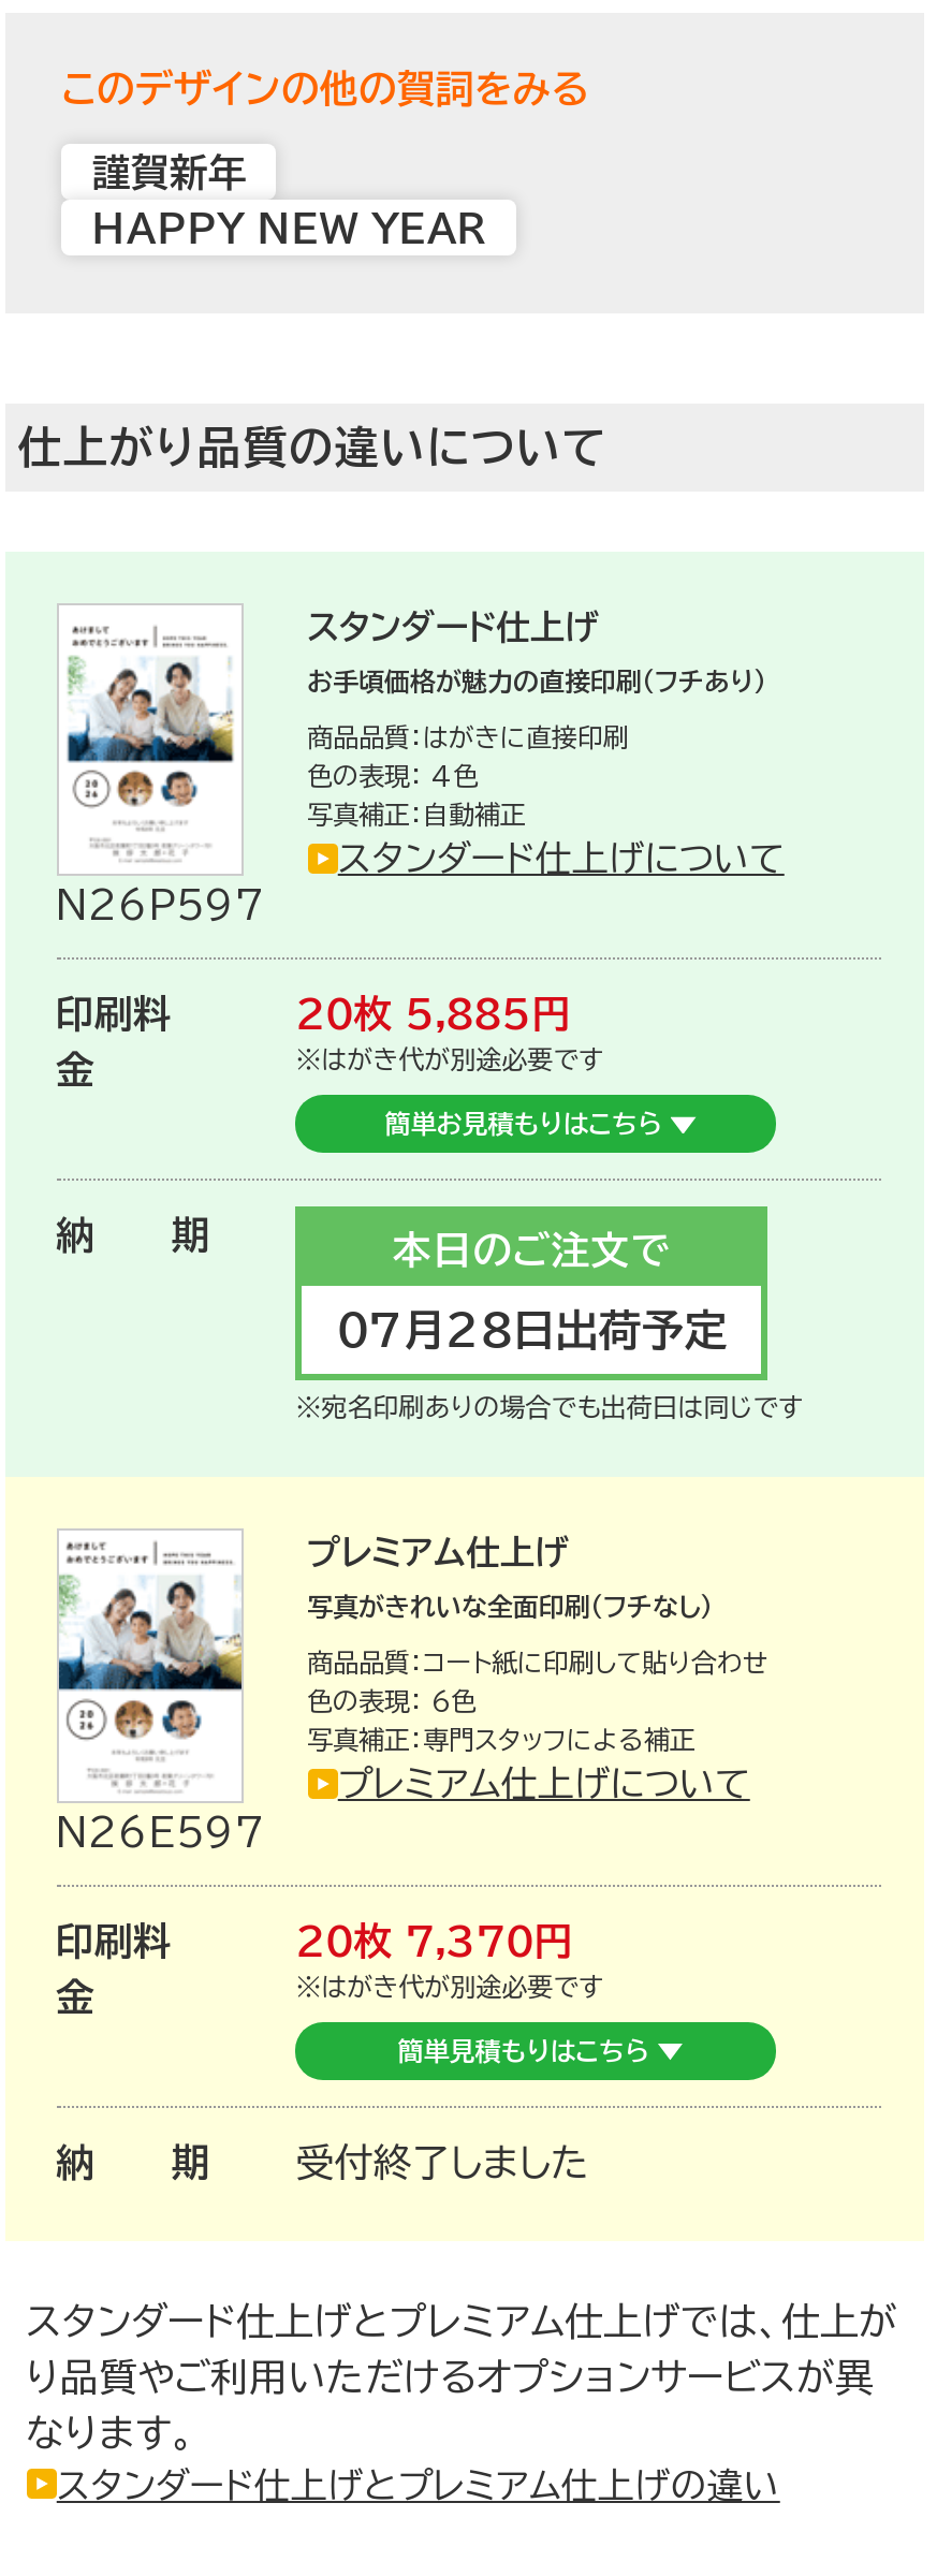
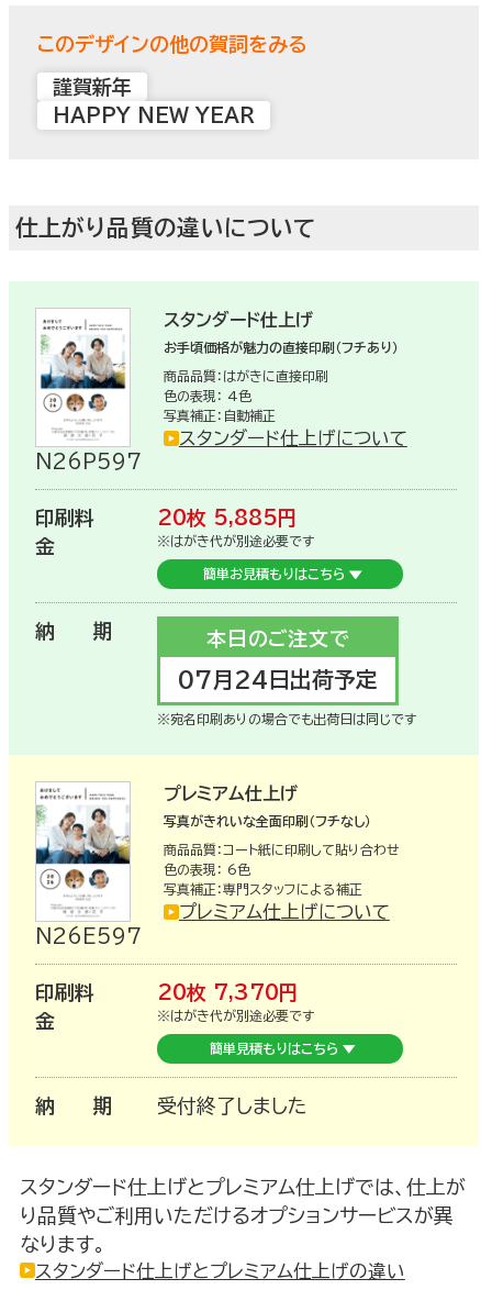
[336,1308,727,1351] 07月28日出荷予定 -> [178,669,378,690] 07月24日出荷予定

